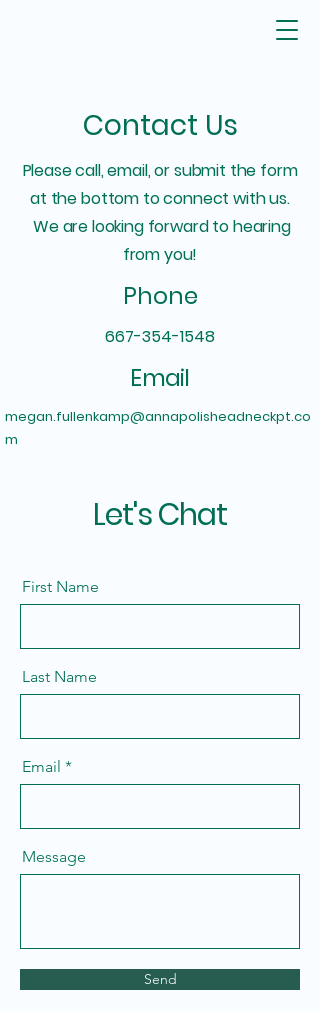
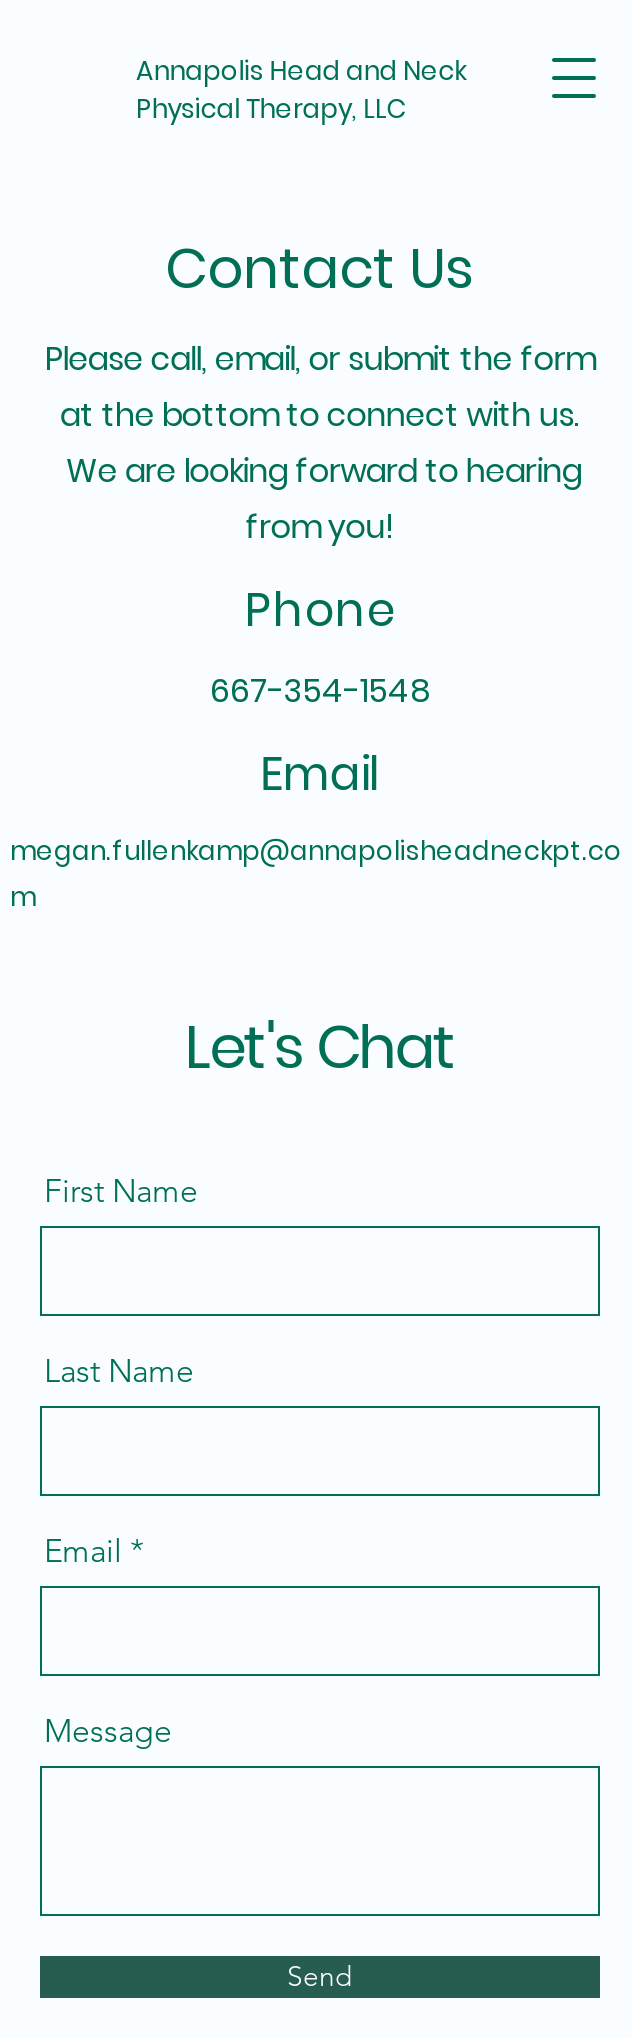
none -> [136,52,466,128] Annapolis Head and Neck | Physical Therapy, LLC

